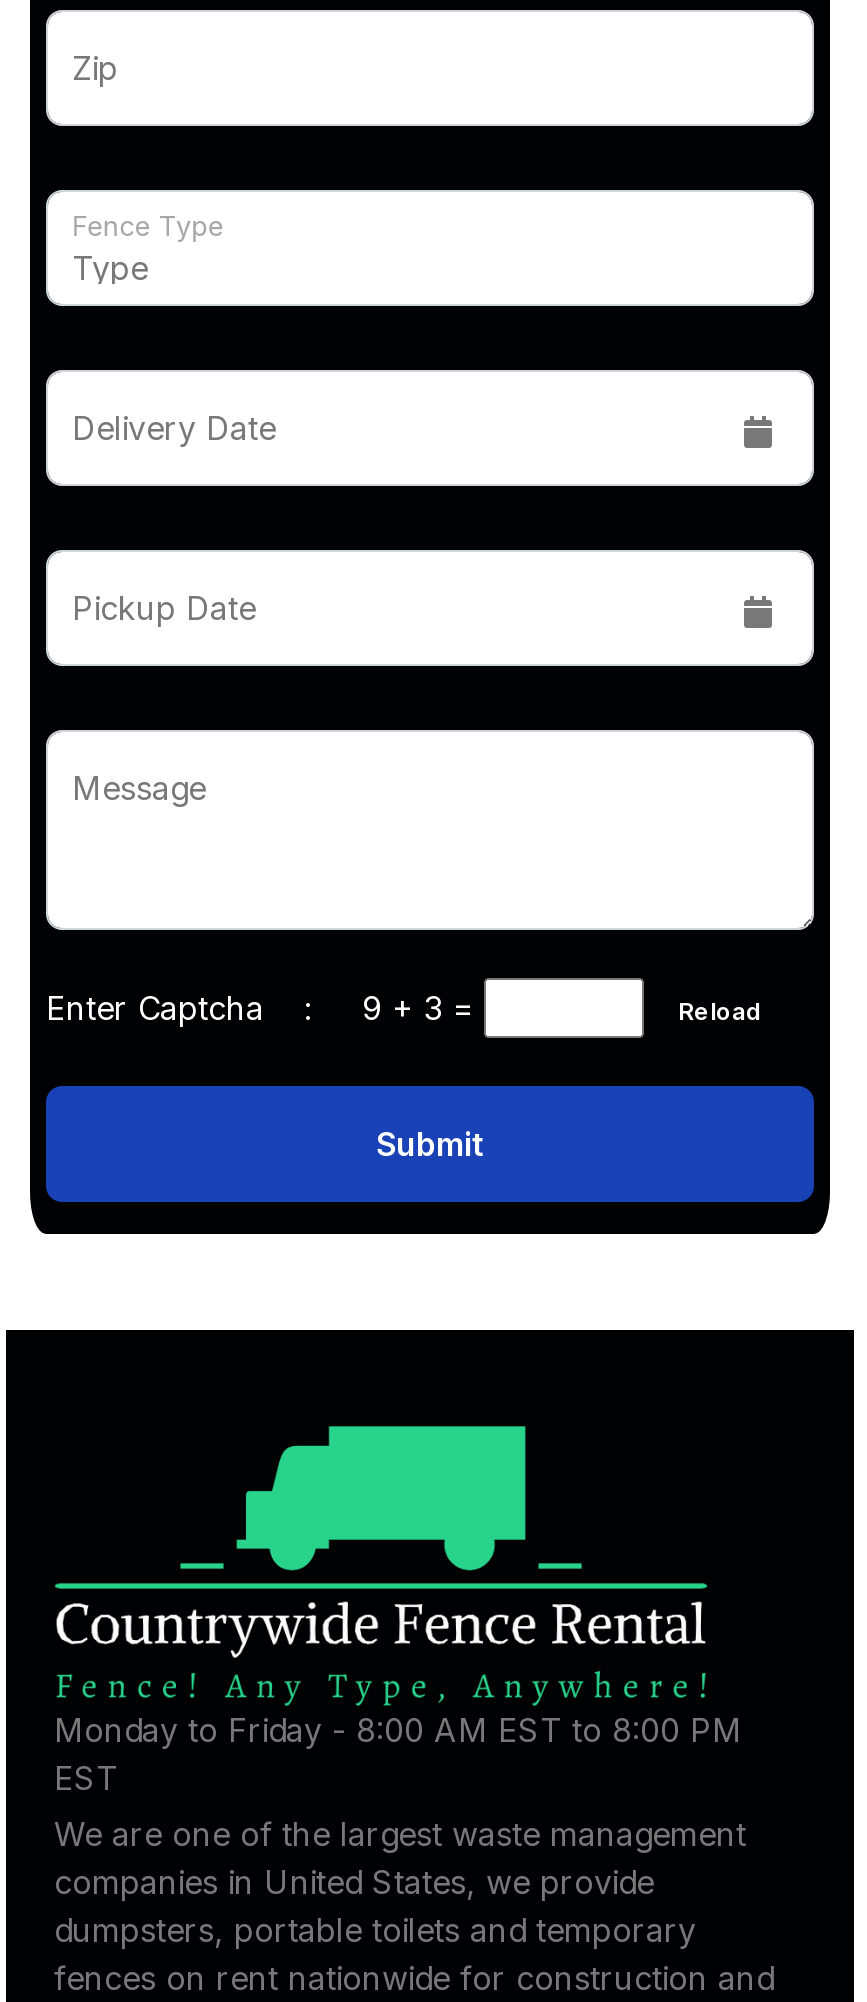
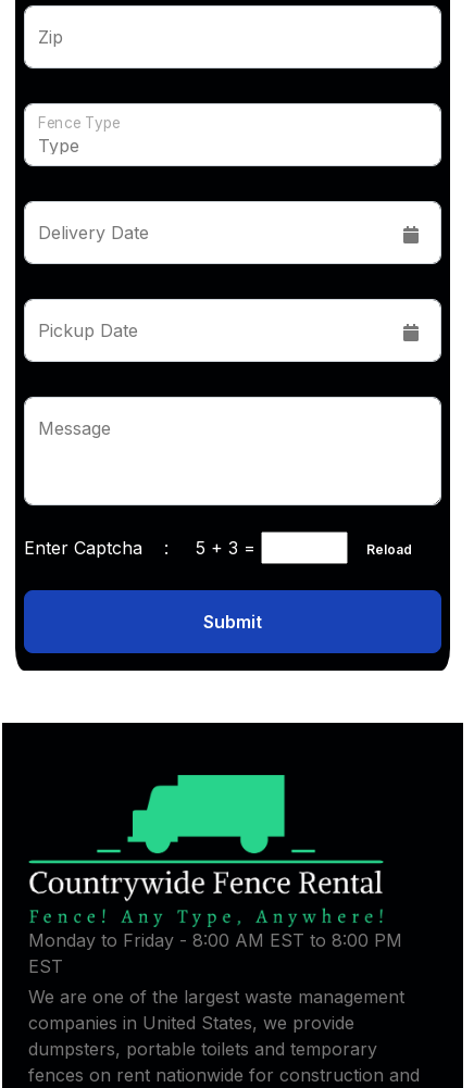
[46,988,484,1028] Enter Captcha : 9 + 3 = -> [24,537,261,559] Enter Captcha : 5 + 3 =

